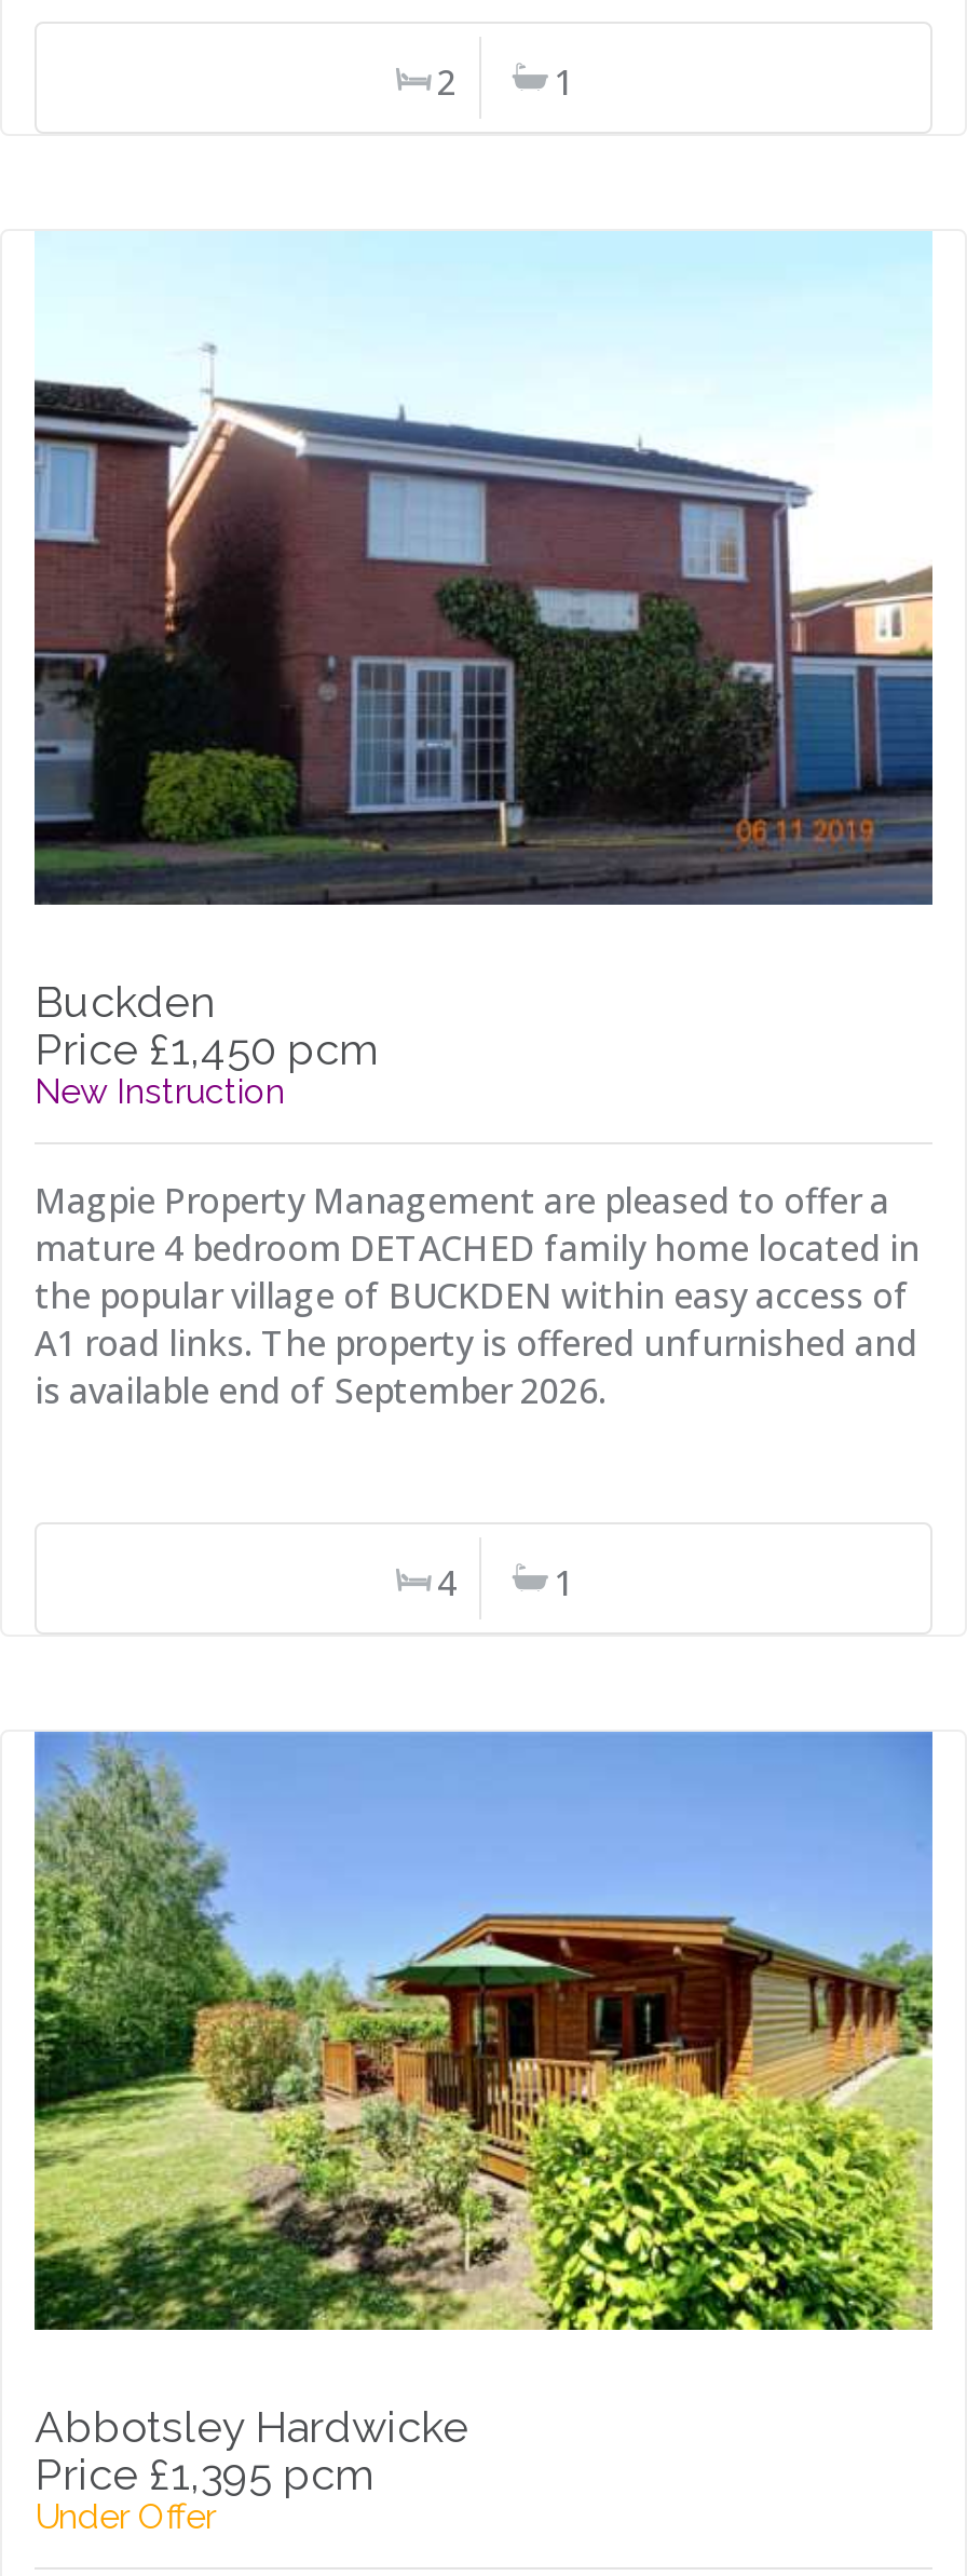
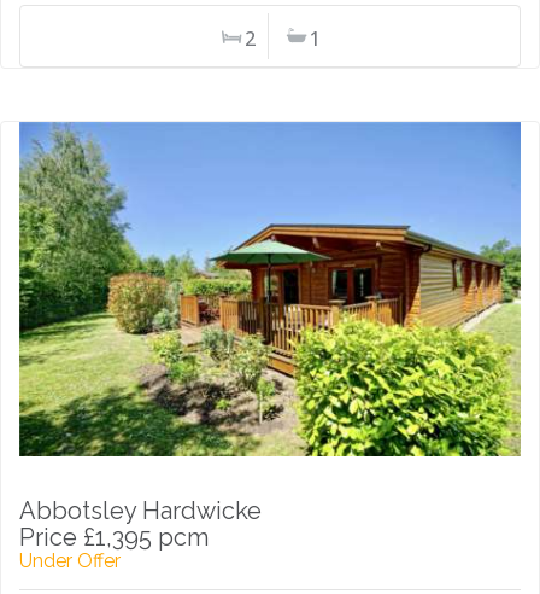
[32,233,935,1414] [image] | Buckden | Price £1,450 pcm | New Instruction | Magpie Property Management are pleased to offer a | mature 4 bedroom DETACHED family home located in | the popular village of BUCKDEN within easy access of | A1 road links. The property is offered unfurnished and | is available end of September 2026. -> none
[437,1559,573,1606] 4 | 1 -> none

